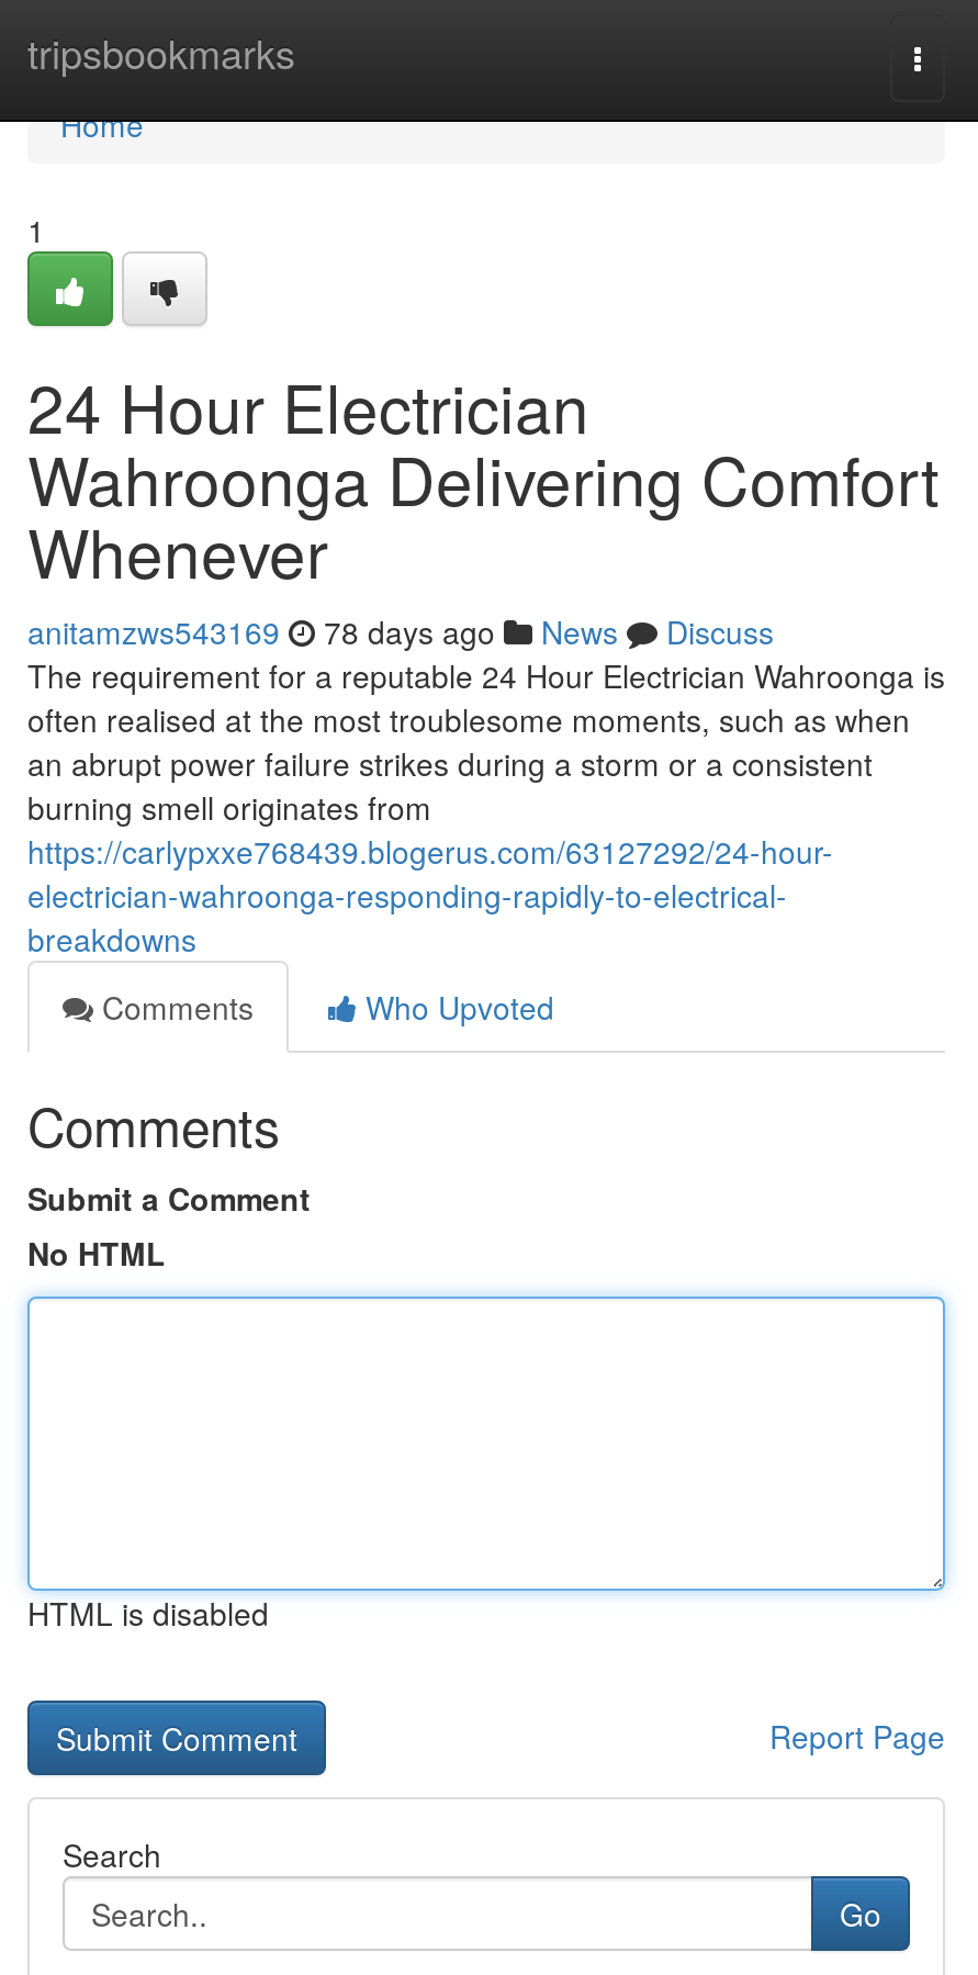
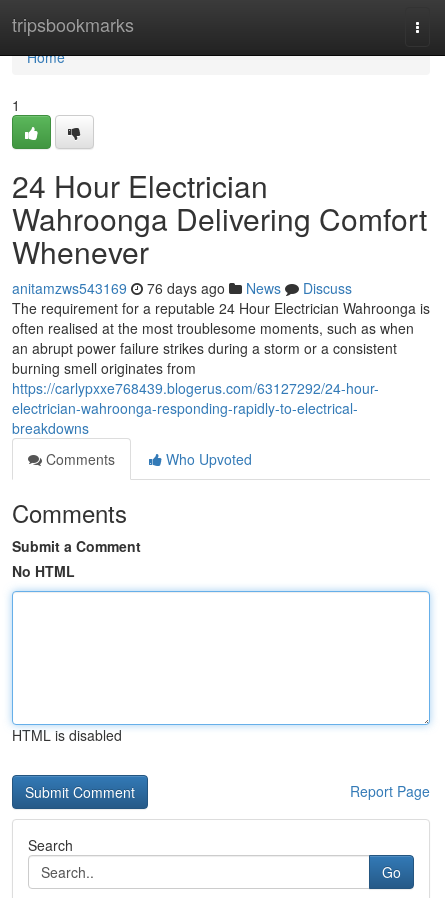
[27,609,774,653] anitamzws543169 78 days ago News Discuss -> [12,278,352,298] anitamzws543169 76 days ago News Discuss

